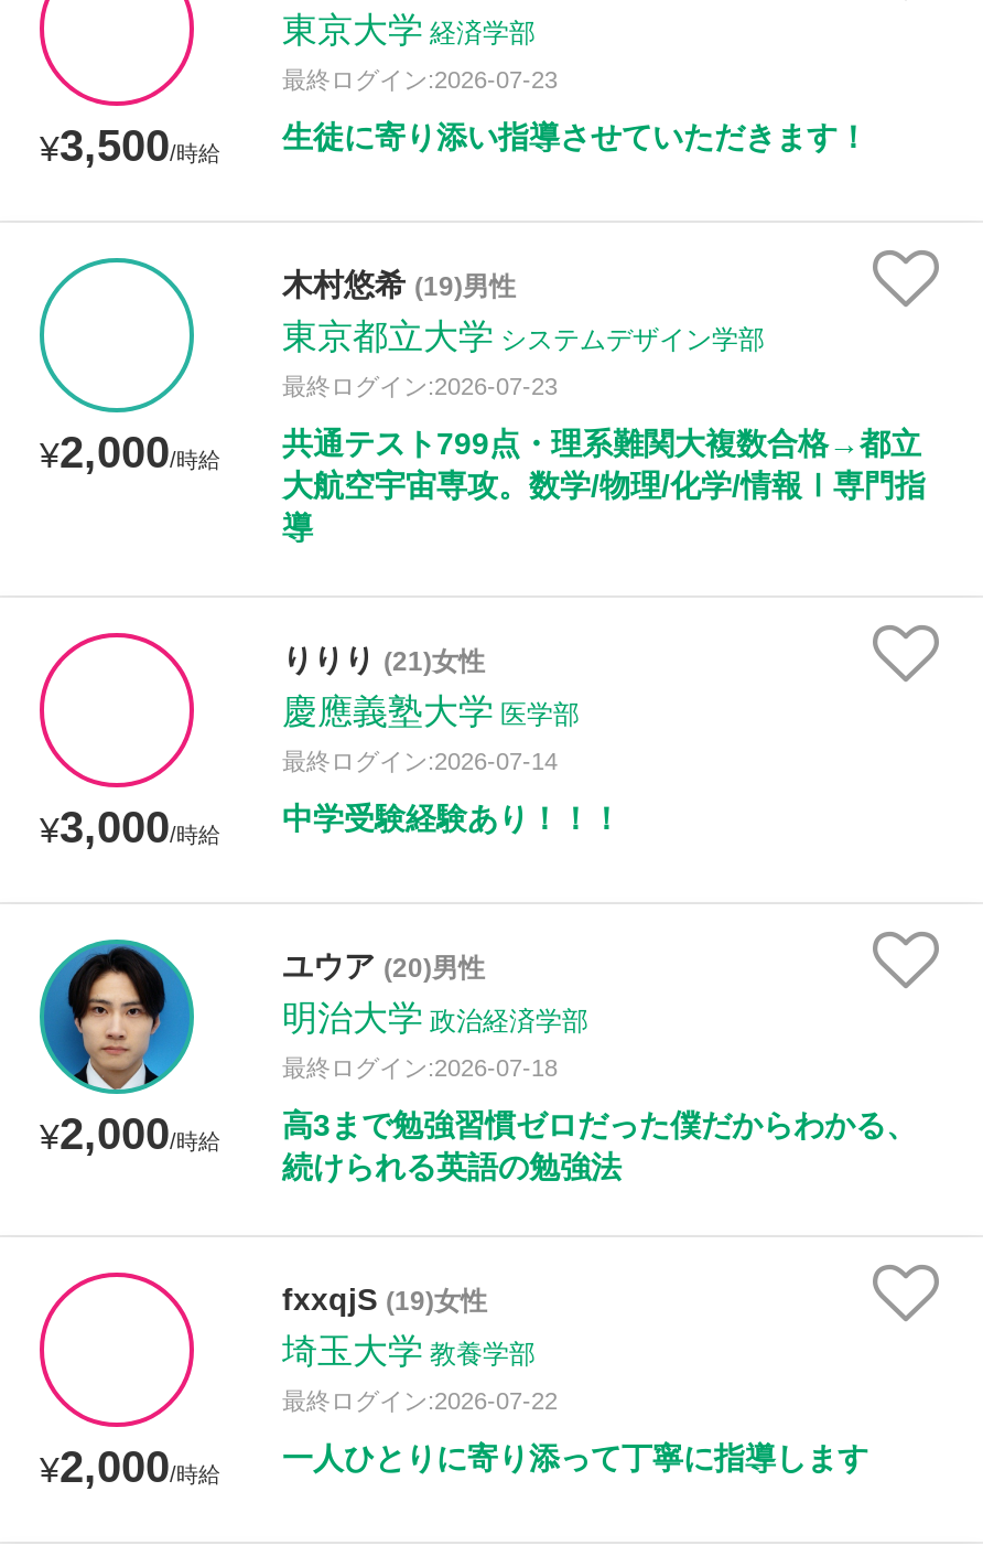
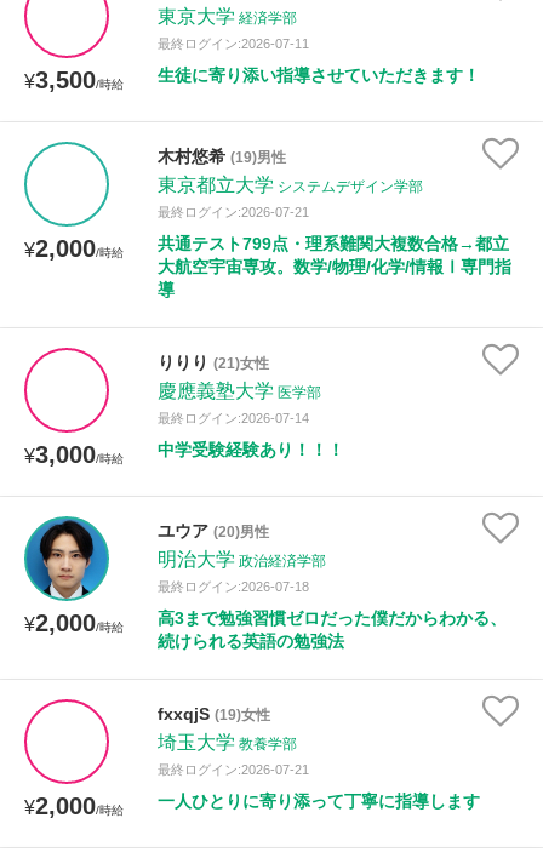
[282,66,558,93] 最終ログイン:2026-07-23 -> [158,36,309,51] 最終ログイン:2026-07-11
[282,373,558,399] 最終ログイン:2026-07-23 -> [158,205,309,219] 最終ログイン:2026-07-21
[282,1387,558,1414] 最終ログイン:2026-07-22 -> [158,762,309,777] 最終ログイン:2026-07-21

